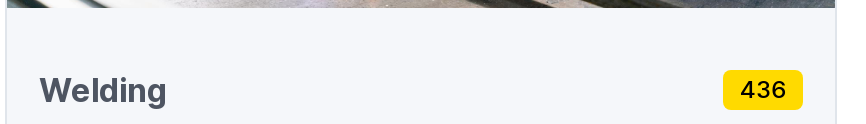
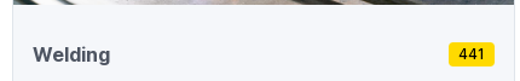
[739,74,787,104] 436 -> [459,45,485,63] 441

